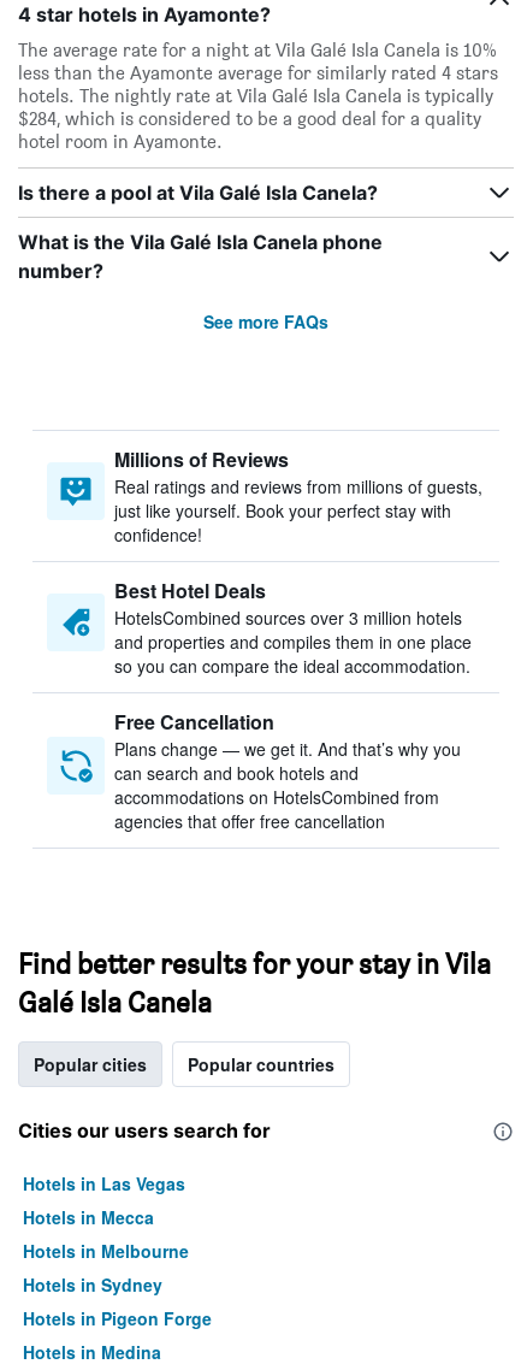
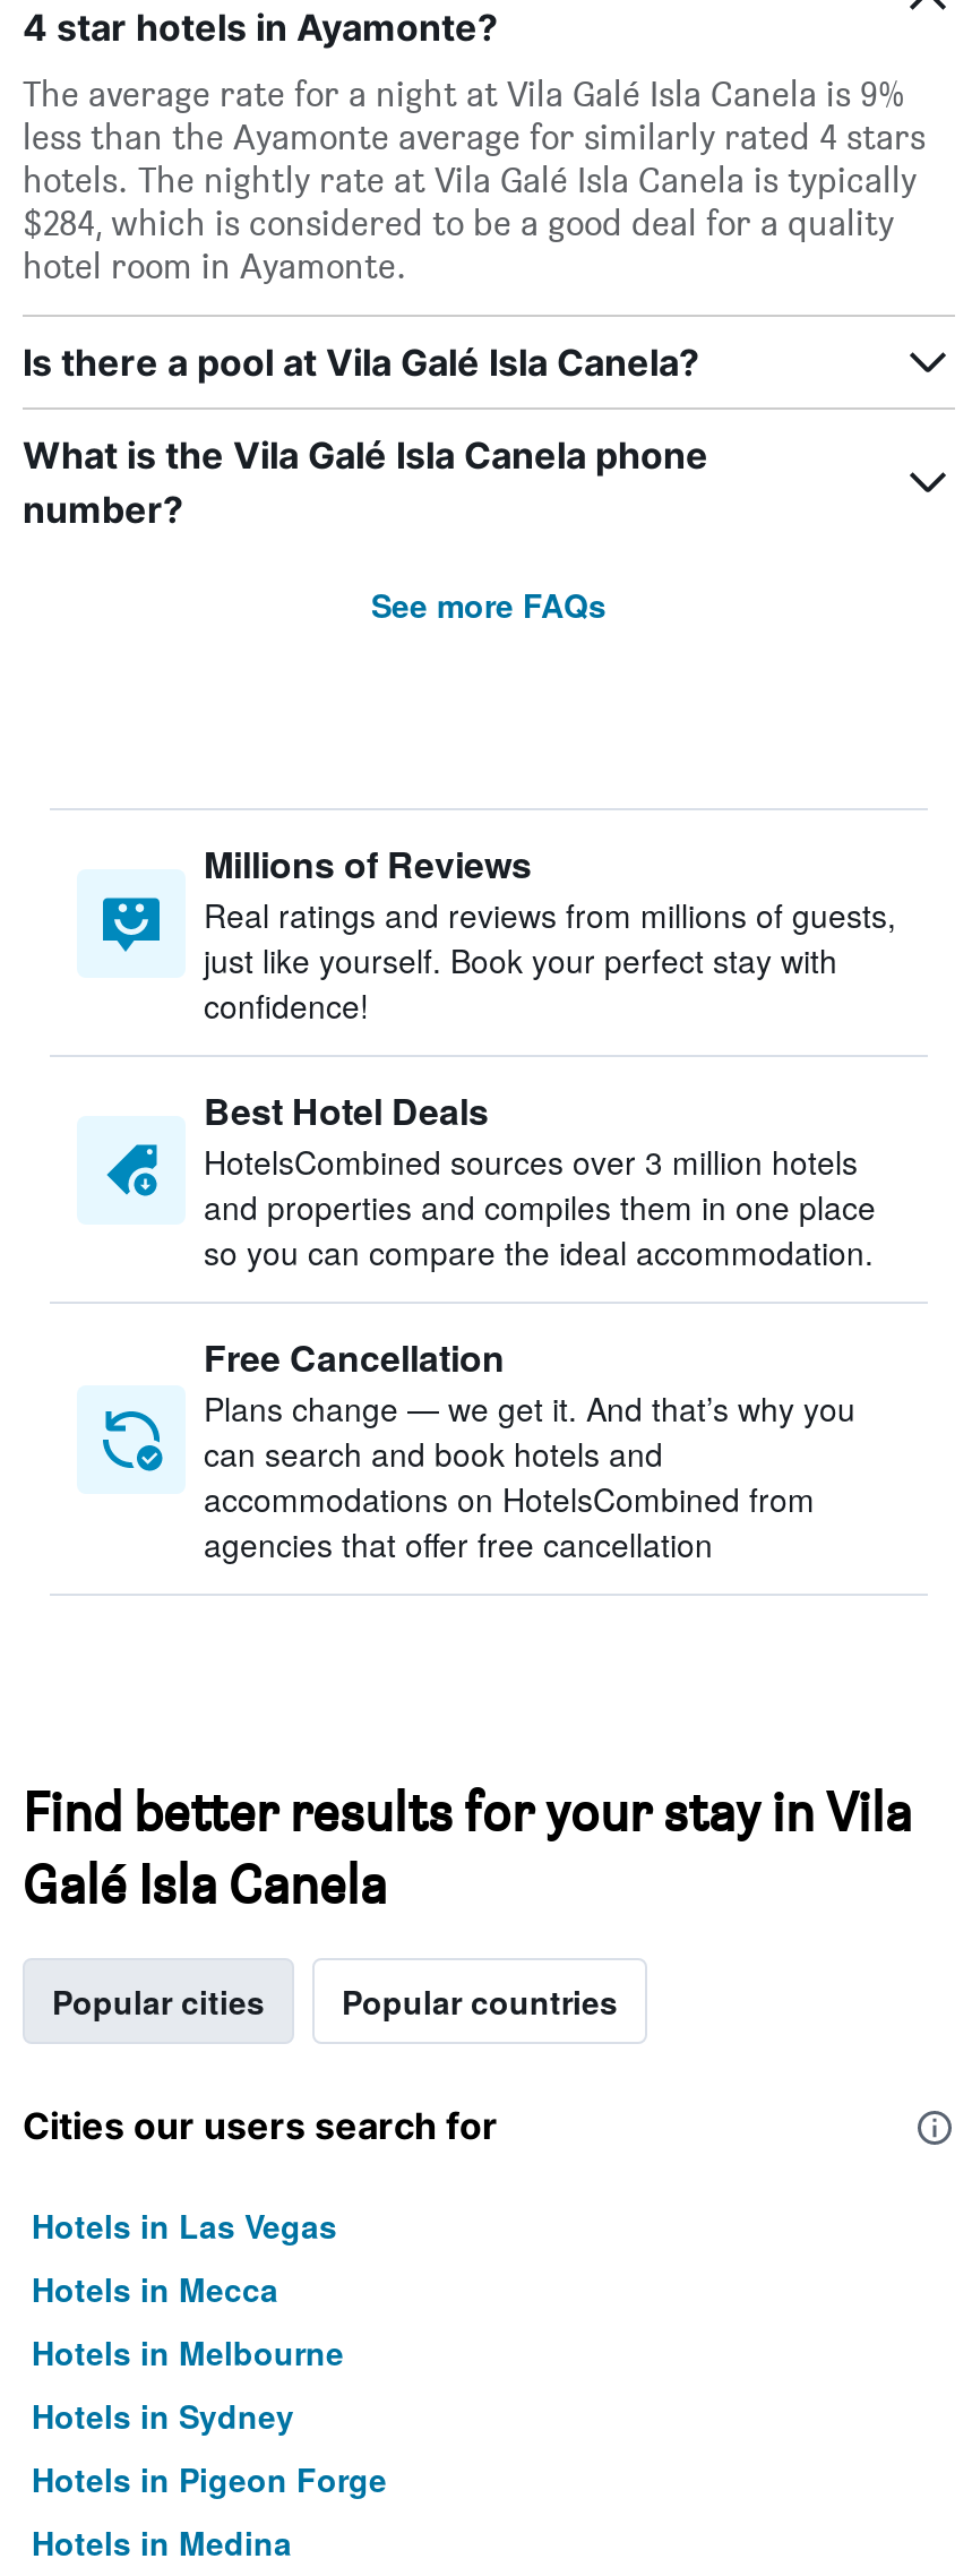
[18,39,497,61] The average rate for a night at Vila Galé Isla Canela is 10% -> [23,72,905,115] The average rate for a night at Vila Galé Isla Canela is 9%

